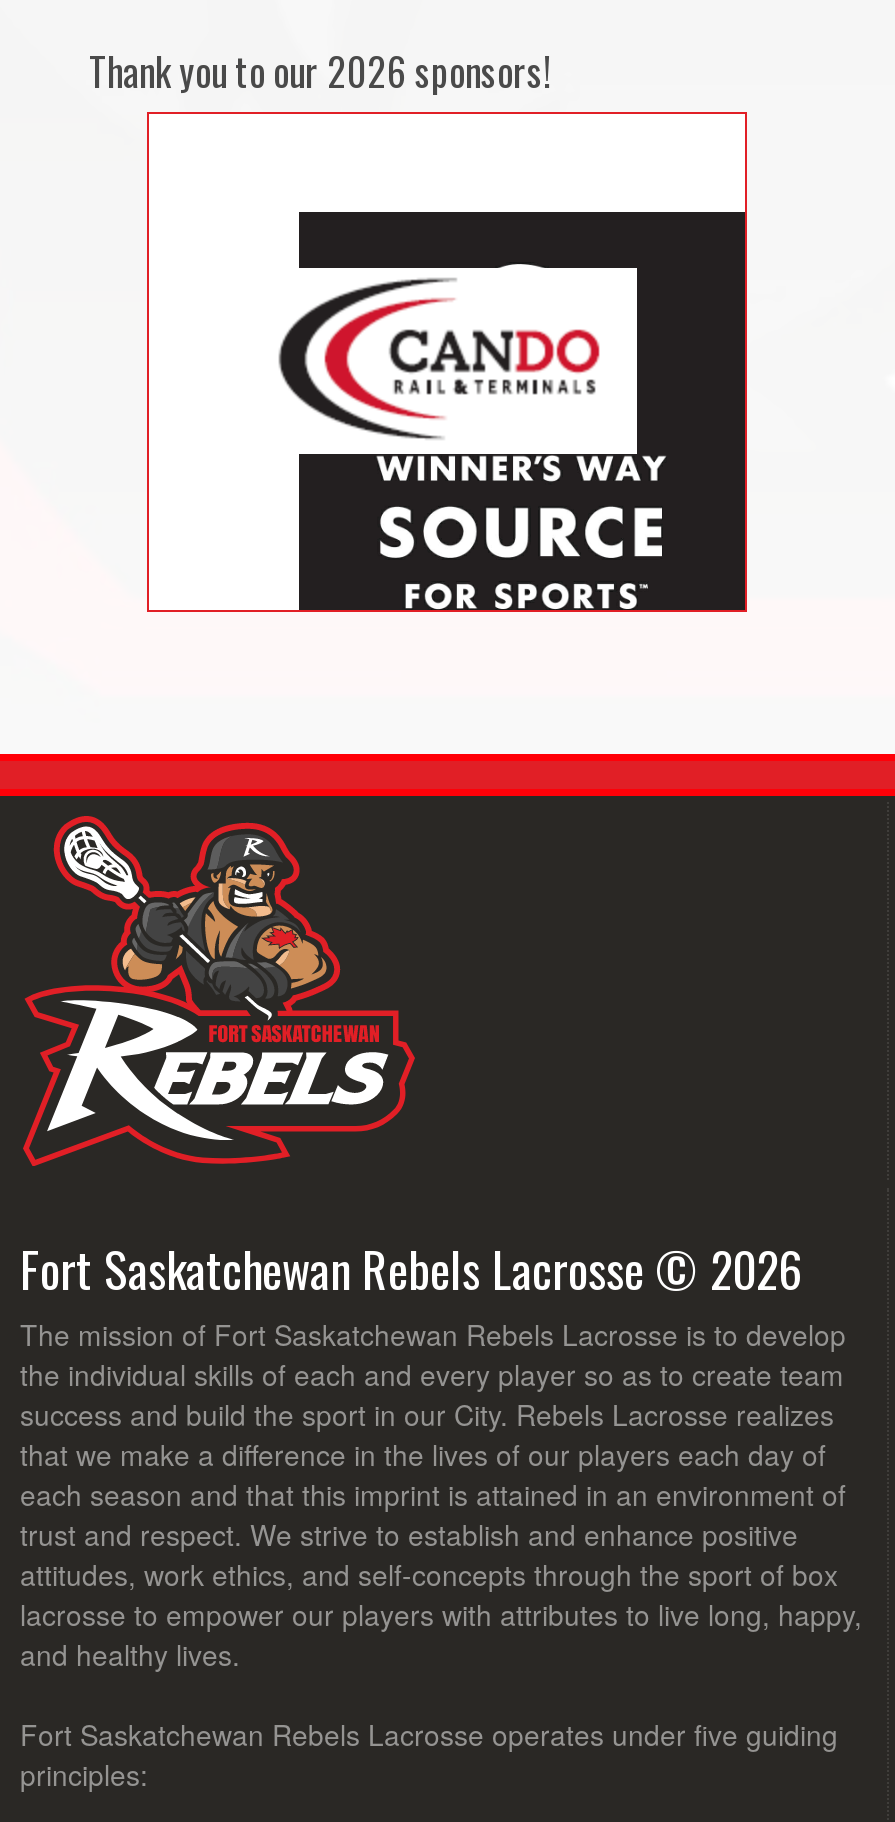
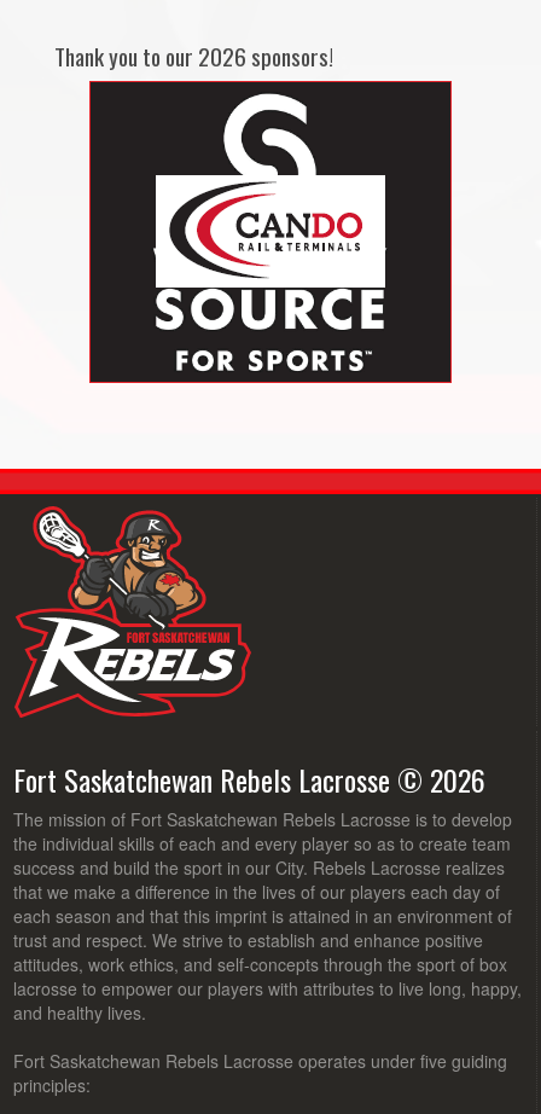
[149,114,747,612] [image] -> [89,81,452,383] [image]

